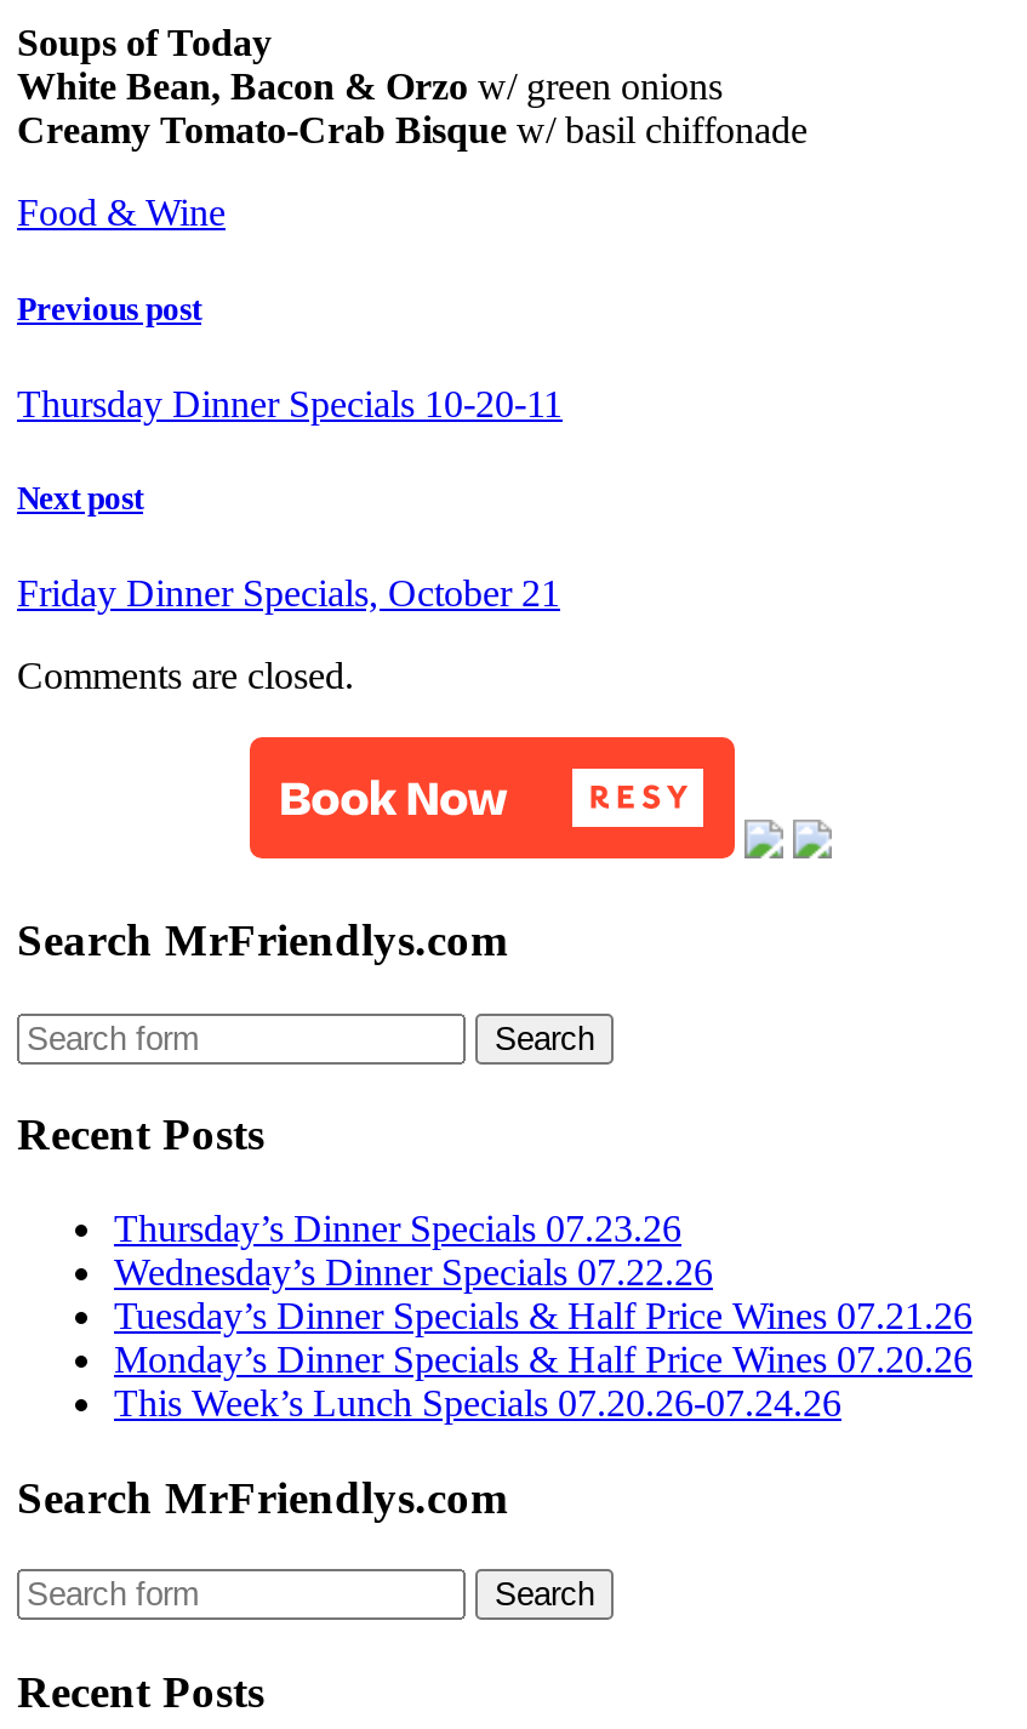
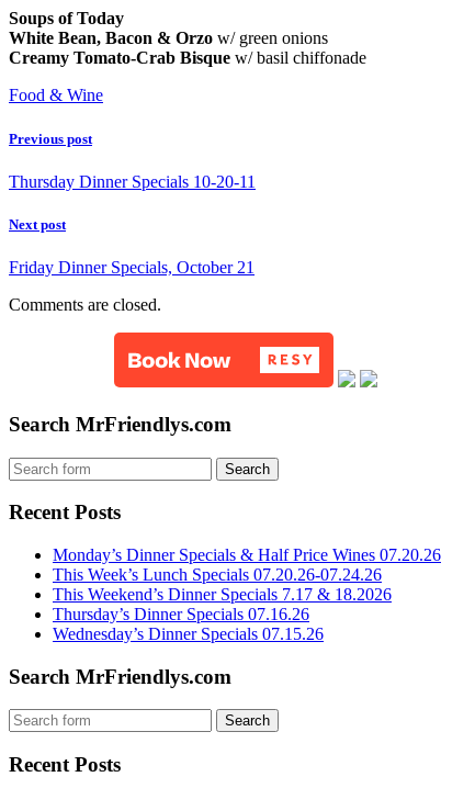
[114,1208,972,1336] Thursday’s Dinner Specials 07.23.26 | Wednesday’s Dinner Specials 07.22.26 | Tuesday’s Dinner Specials & Half Price Wines 07.21.26 -> none
moved [114,1339,972,1423] -> [53,545,441,584]: Monday’s Dinner Specials & Half Price Wines 07.20.26 | This Week’s Lunch Specials 07.20.26-07.24.26
none -> [53,585,392,643] This Weekend’s Dinner Specials 7.17 & 18.2026 | Thursday’s Dinner Specials 07.16.26 | Wednesday’s Dinner Specials 07.15.26

